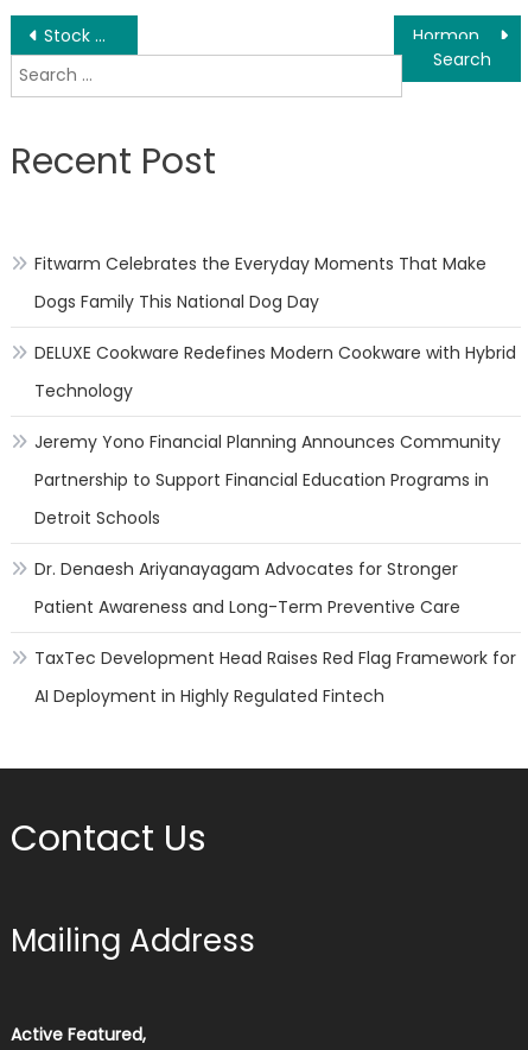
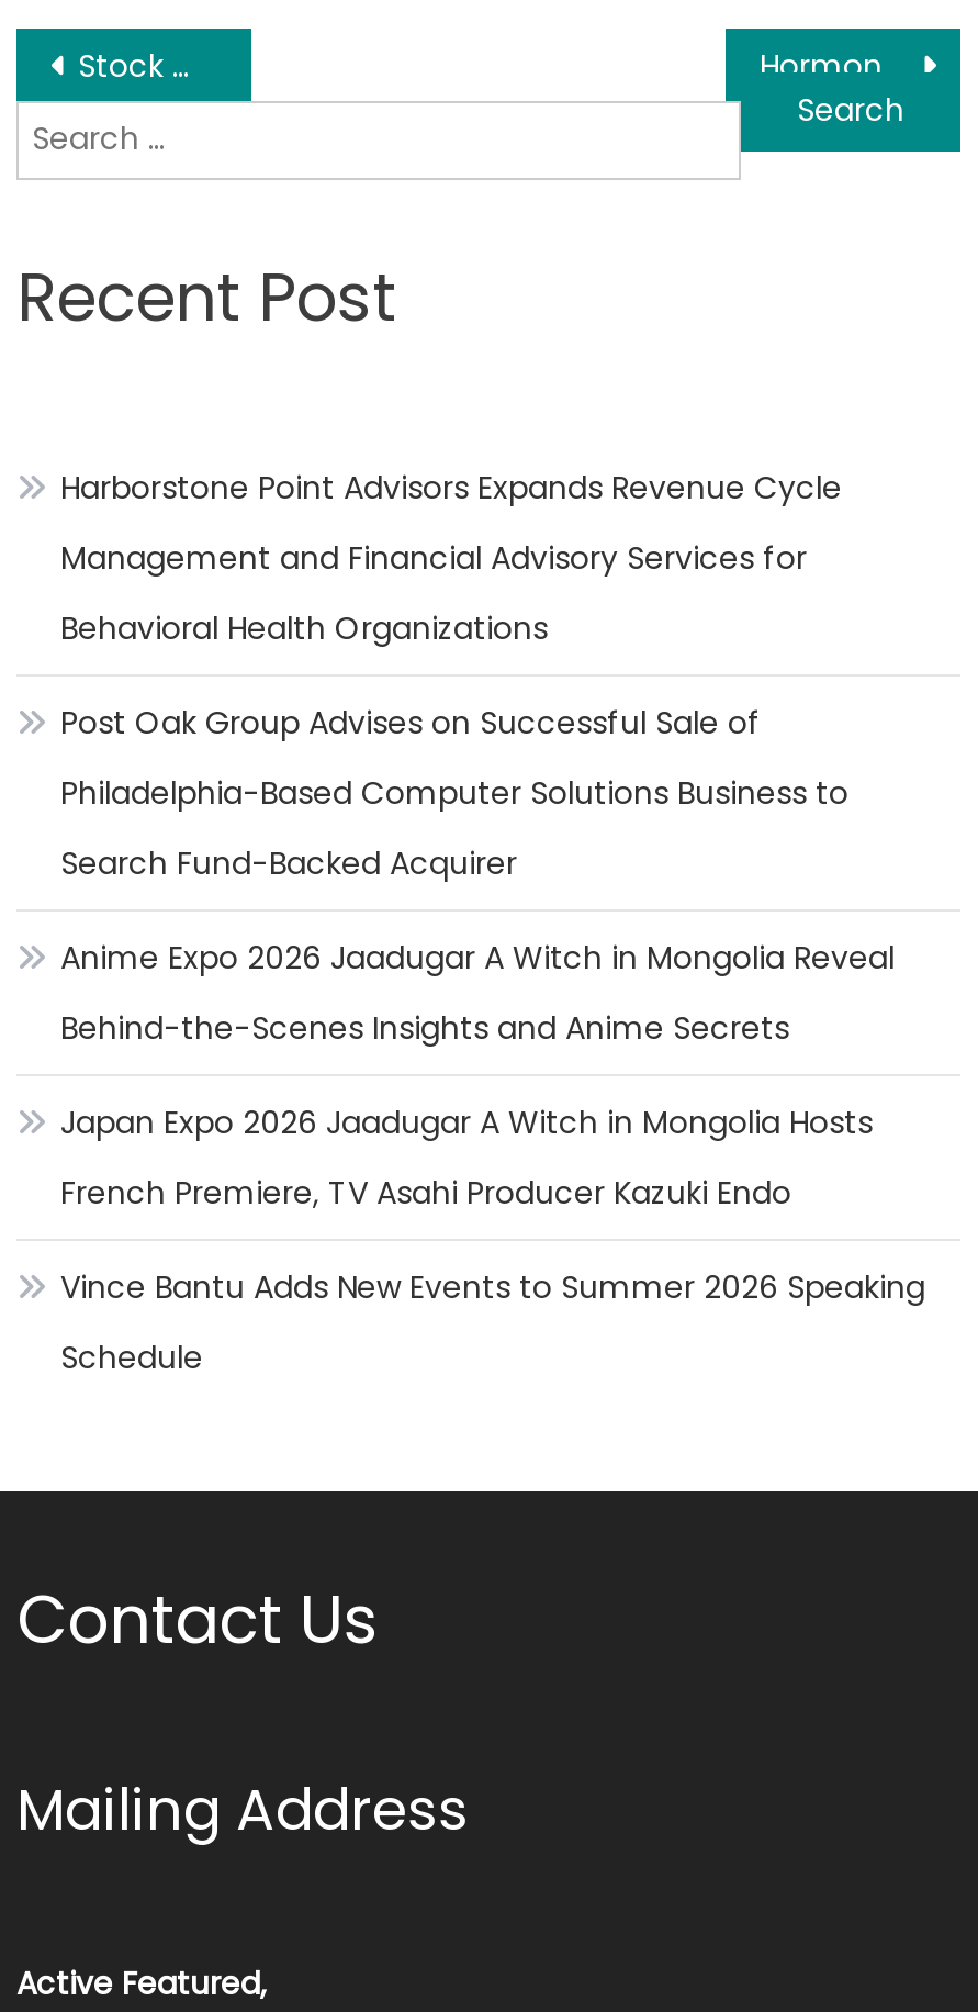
[34,252,516,708] Fitwarm Celebrates the Everyday Moments That Make | Dogs Family This National Dog Day | DELUXE Cookware Redefines Modern Cookware with Hybrid | Technology | Jeremy Yono Financial Planning Announces Community | Partnership to Support Financial Education Programs in | Detroit Schools | Dr. Denaesh Ariyanayagam Advocates for Stronger | Patient Awareness and Long-Term Preventive Care | TaxTec Development Head Raises Red Flag Framework for | AI Deployment in Highly Regulated Fintech -> [60,465,925,1379] Harborstone Point Advisors Expands Revenue Cycle | Management and Financial Advisory Services for | Behavioral Health Organizations | Post Oak Group Advises on Successful Sale of | Philadelphia-Based Computer Solutions Business to | Search Fund-Backed Acquirer | Anime Expo 2026 Jaadugar A Witch in Mongolia Reveal | Behind-the-Scenes Insights and Anime Secrets | Japan Expo 2026 Jaadugar A Witch in Mongolia Hosts | French Premiere, TV Asahi Producer Kazuki Endo | Vince Bantu Adds New Events to Summer 2026 Speaking | Schedule

